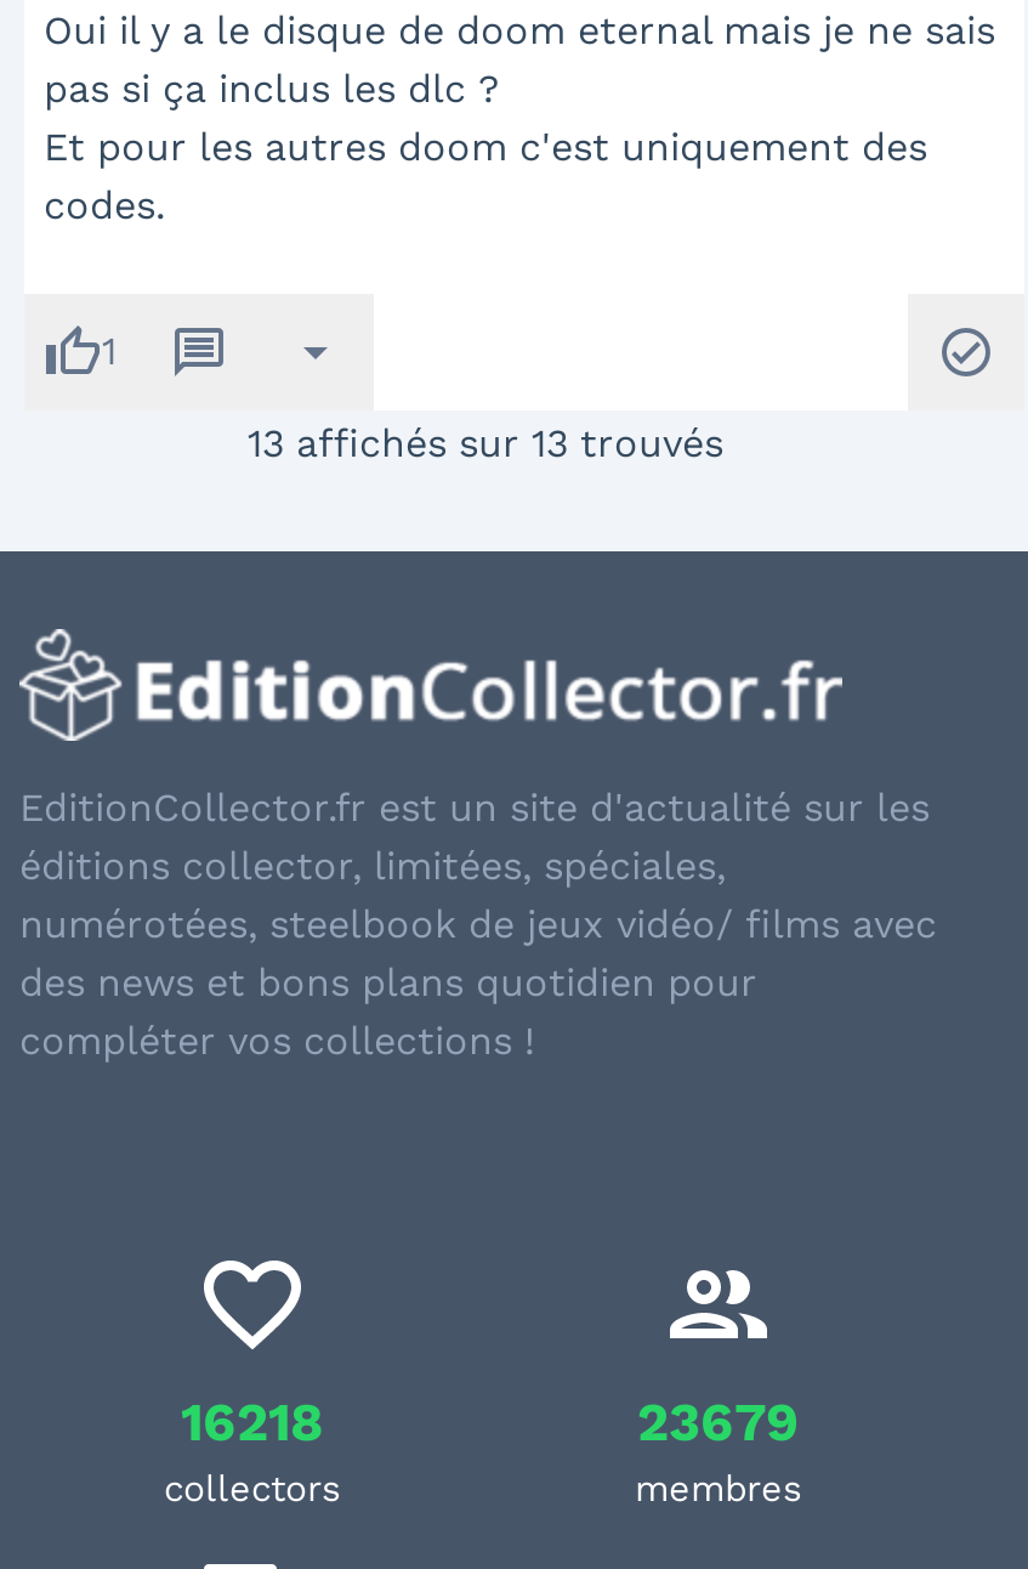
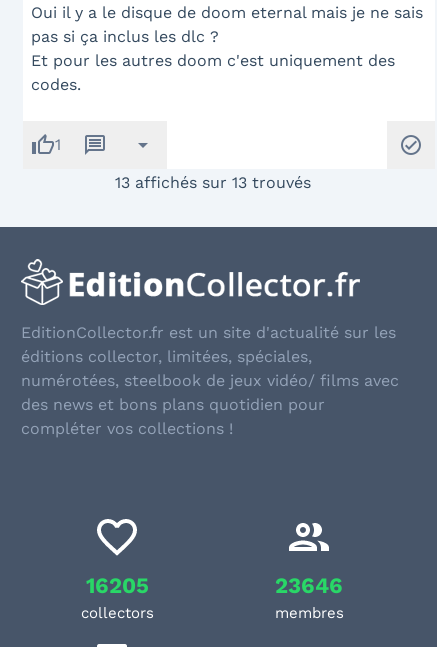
[181,1391,324,1452] 16218 -> [85,573,148,598] 16205
[637,1391,800,1452] 23679 -> [275,573,343,598] 23646

